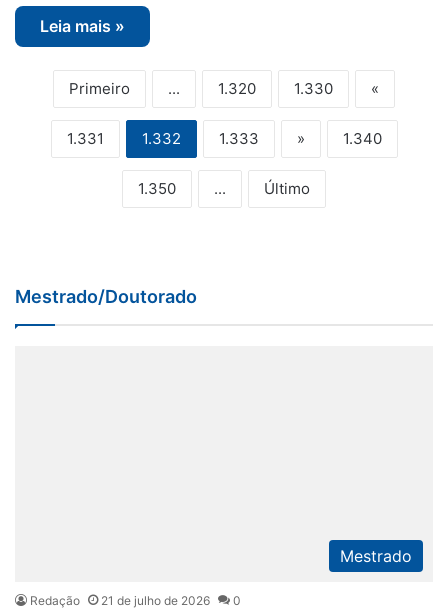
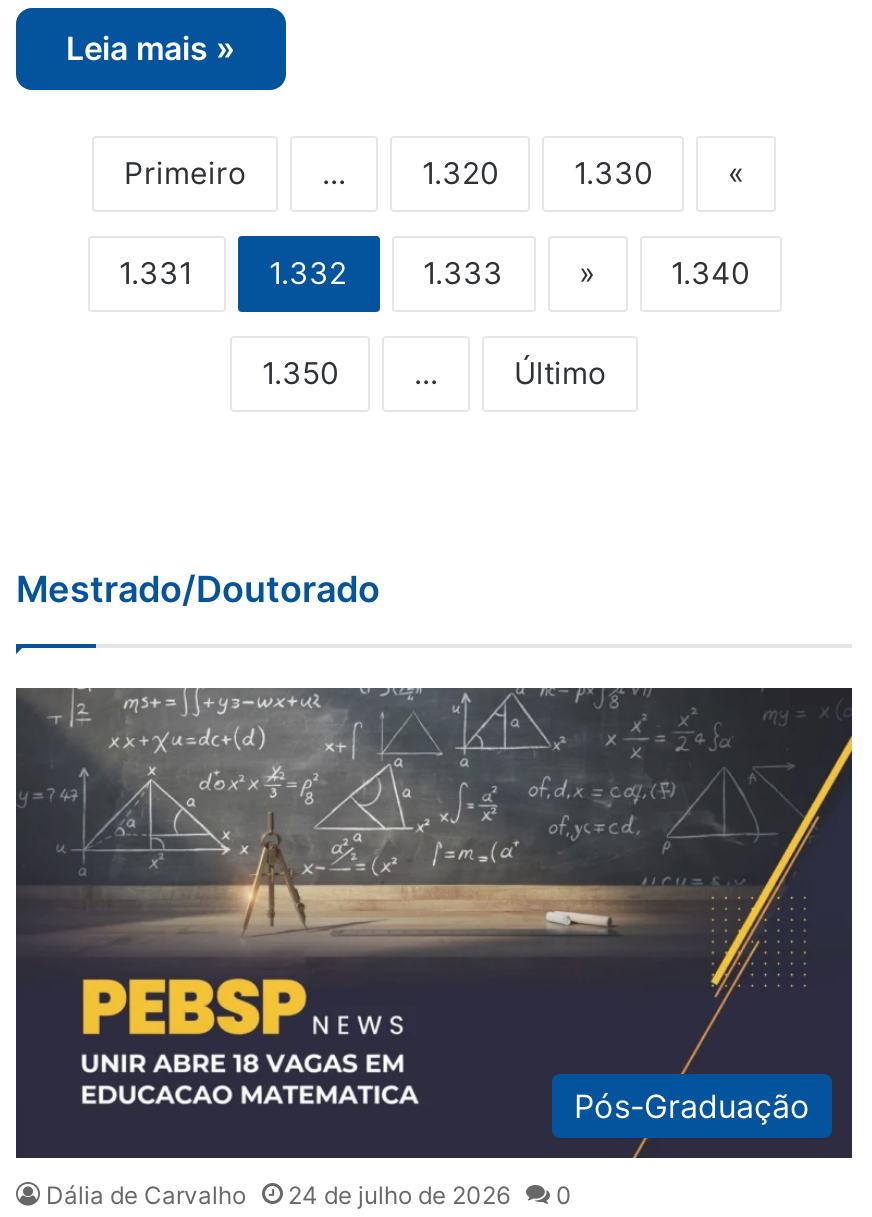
none -> [14,687,854,1159] [image]
[340,546,412,566] Mestrado -> [574,1086,810,1126] Pós-Graduação
[30,593,210,608] Redação | 21 de julho de 2026 -> [46,1180,510,1210] Dália de Carvalho | 24 de julho de 2026

